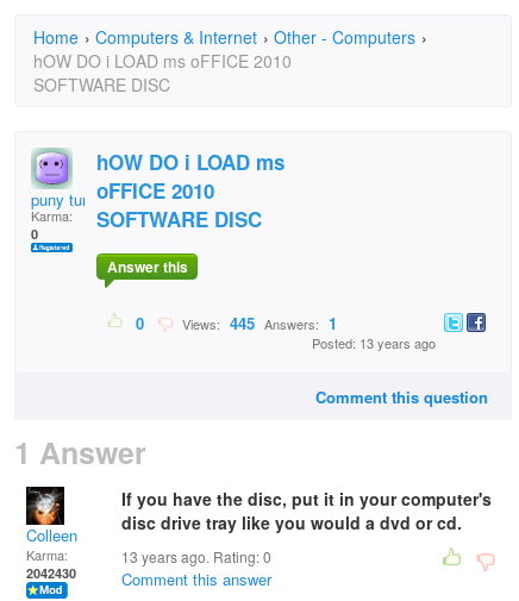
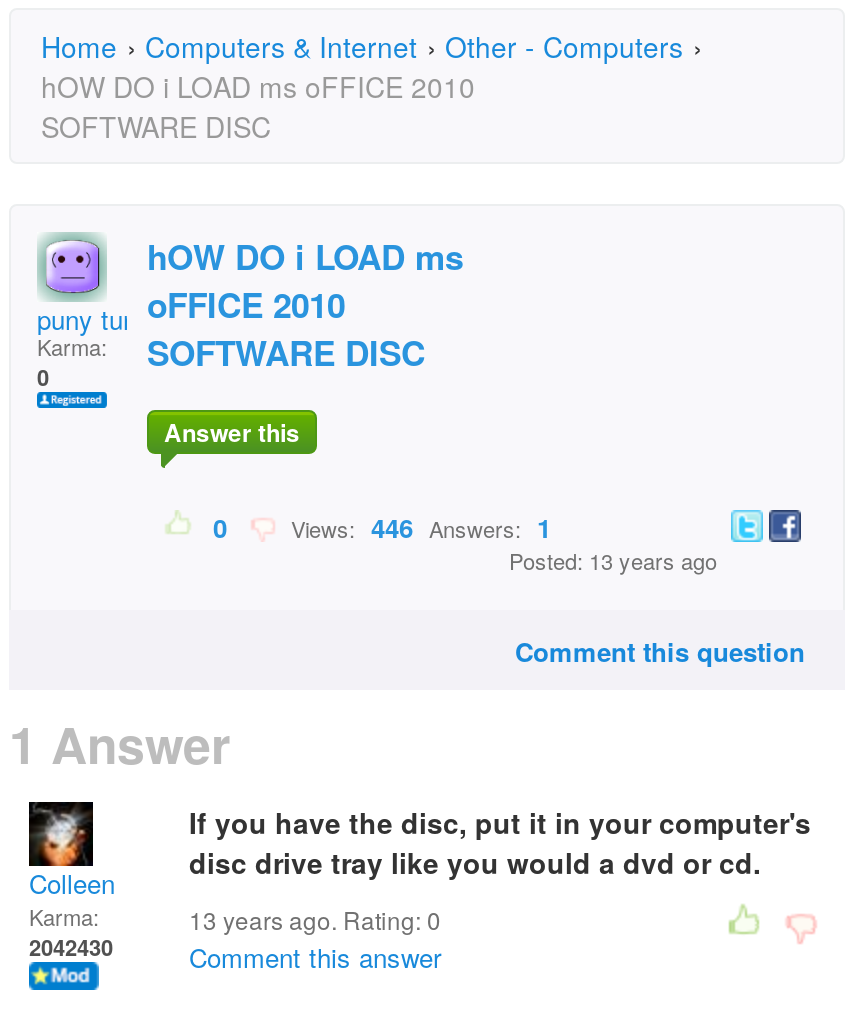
[175,312,337,335] Views: 445 Answers: 1 -> [279,508,551,546] Views: 446 Answers: 1

